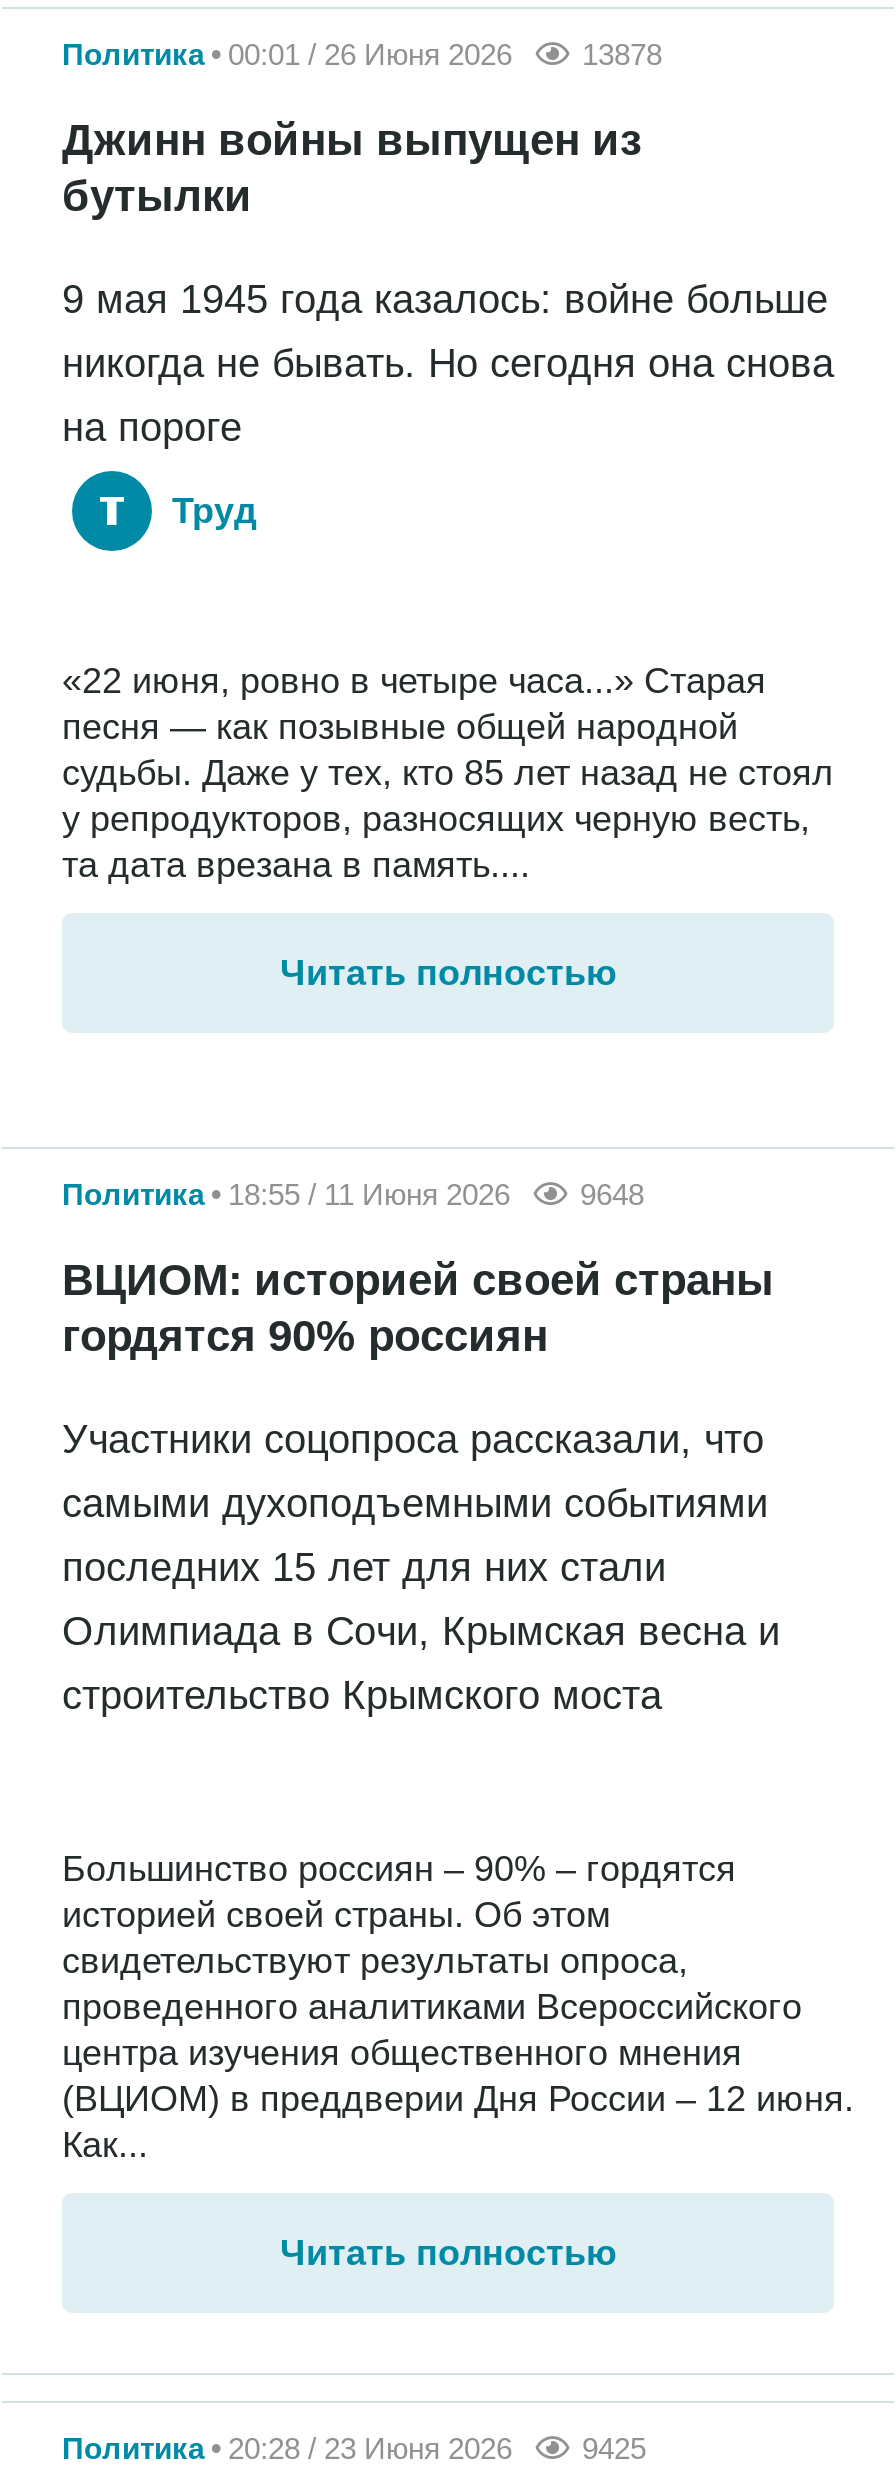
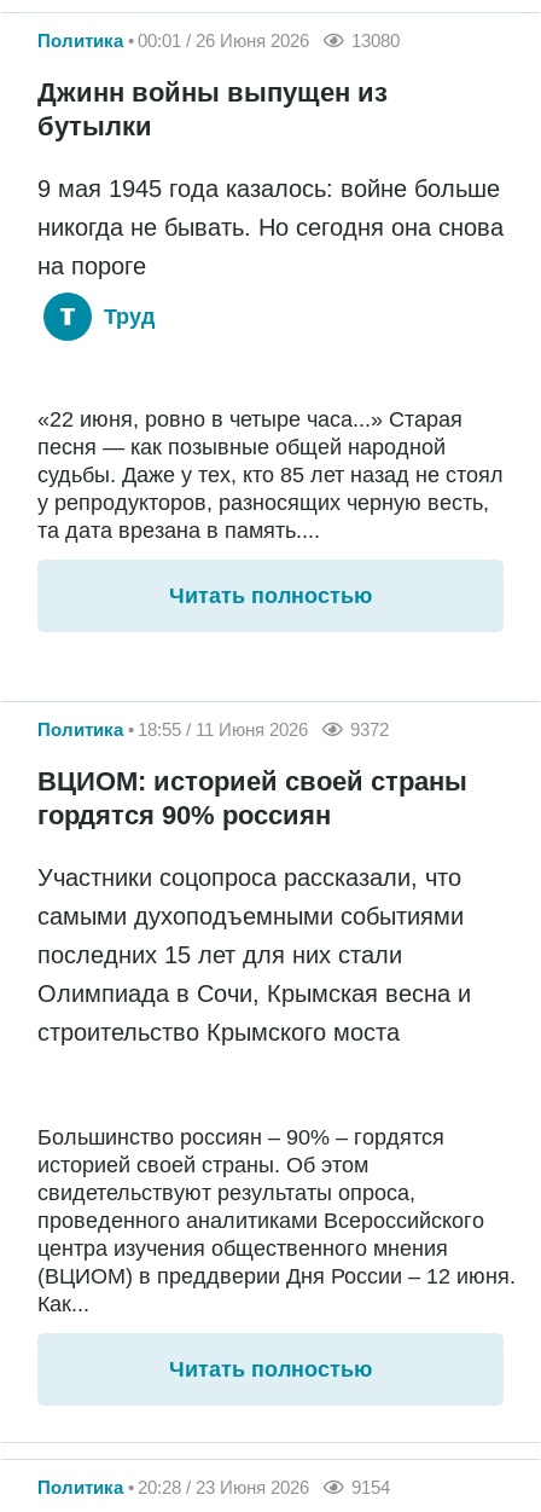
[582,37,662,71] 13878 -> [351,30,400,51] 13080
[580,1178,644,1212] 9648 -> [350,720,389,740] 9372
[582,2430,646,2464] 9425 -> [351,1476,390,1497] 9154

